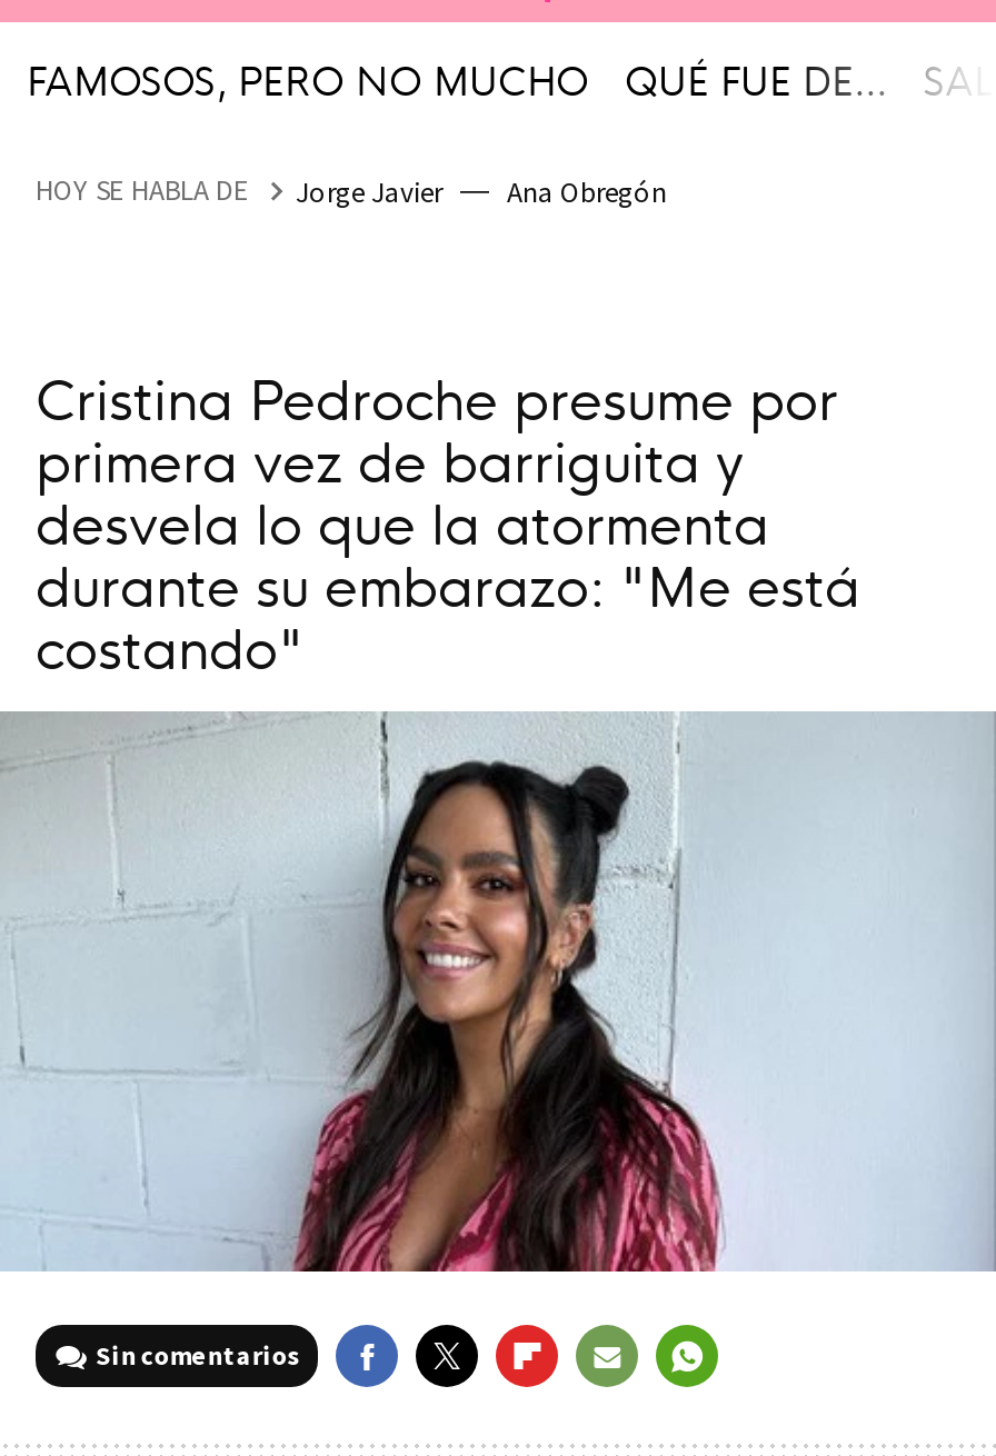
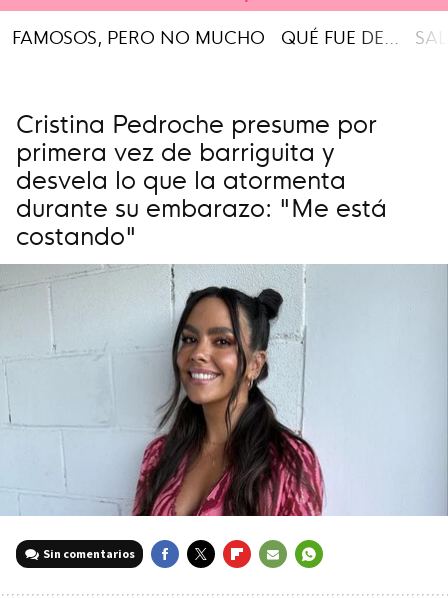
[36,171,667,210] HOY SE HABLA DE | Jorge Javier | Ana Obregón -> none

